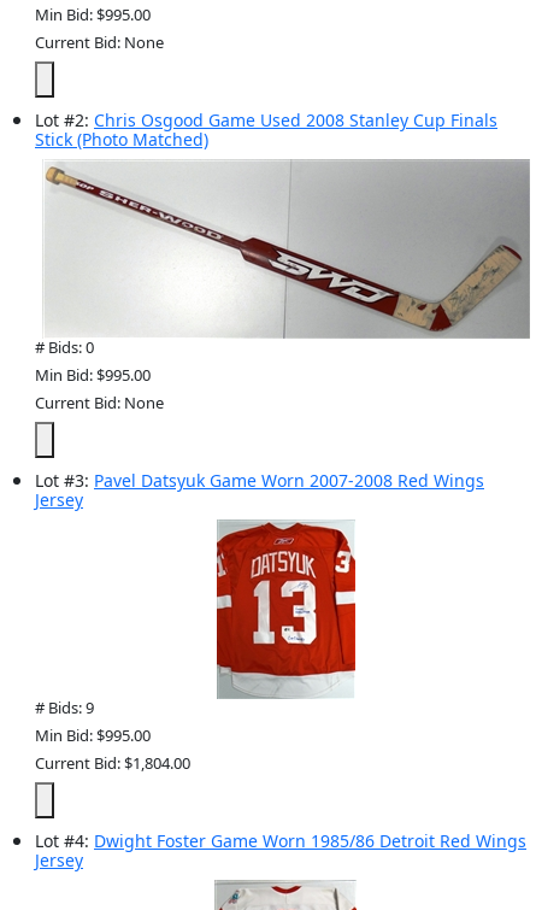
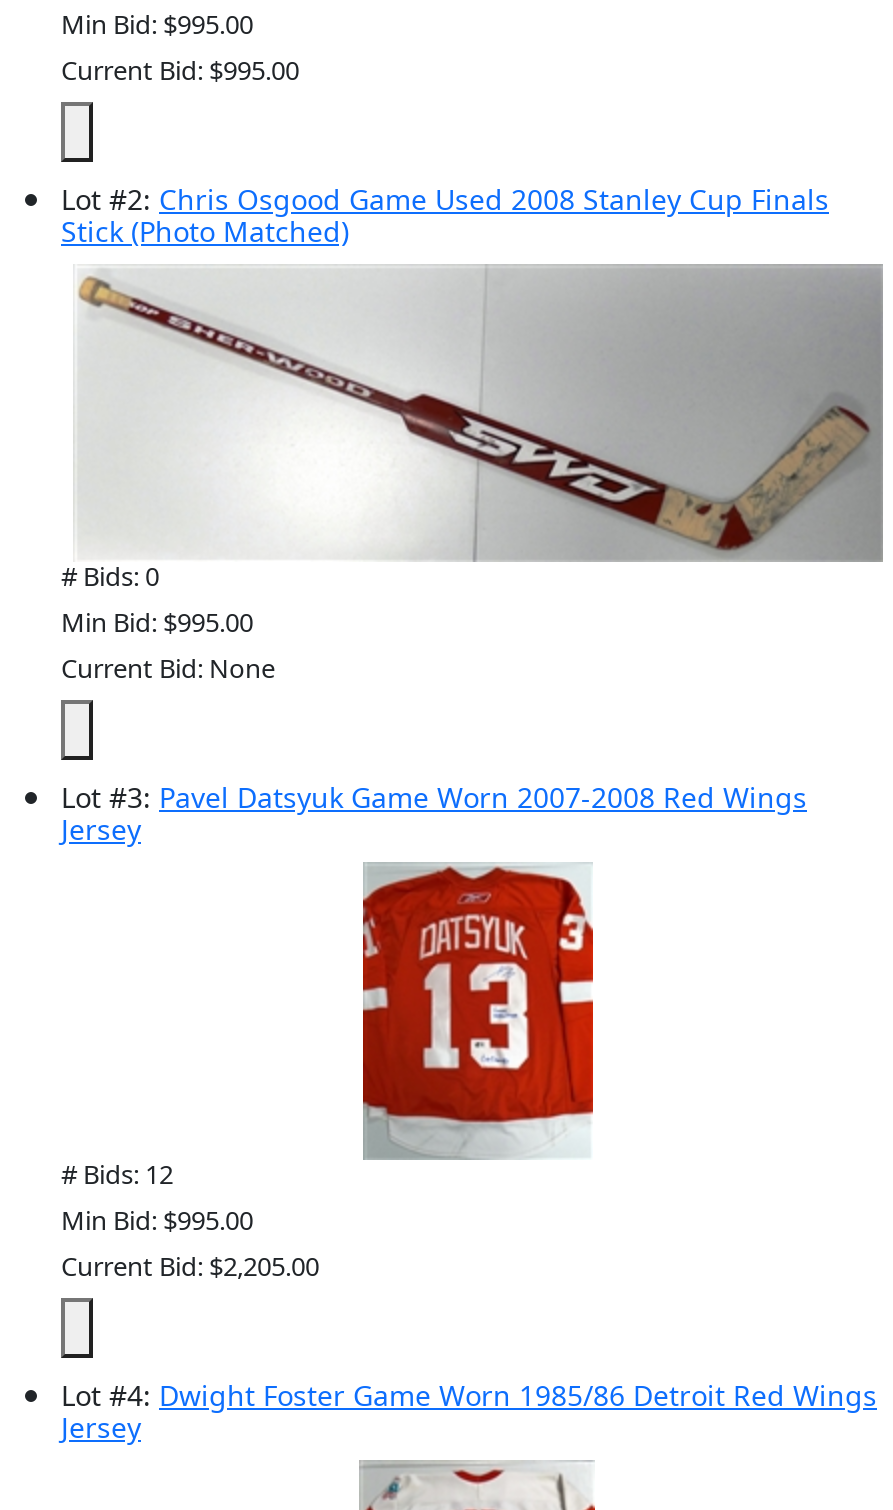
[35,31,164,53] Current Bid: None -> [61,51,299,87] Current Bid: $995.00
[35,696,94,718] # Bids: 9 -> [61,1155,173,1191] # Bids: 12
[35,752,190,773] Current Bid: $1,804.00 -> [61,1247,319,1283] Current Bid: $2,205.00

